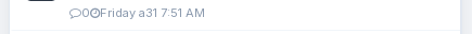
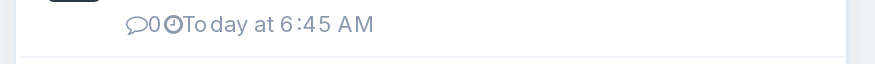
[81,5,205,20] 0 Friday a31 7:51 AM -> [148,10,374,38] 0 Today at 6:45 AM

